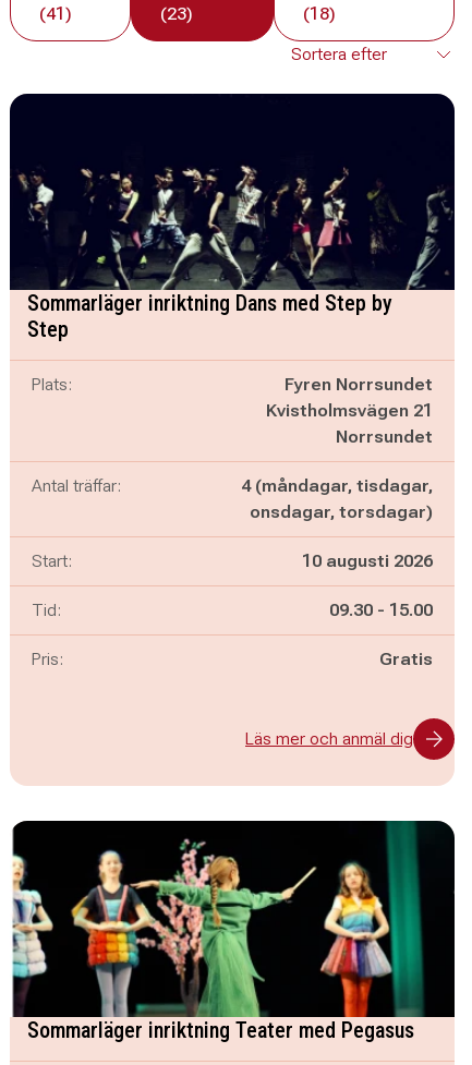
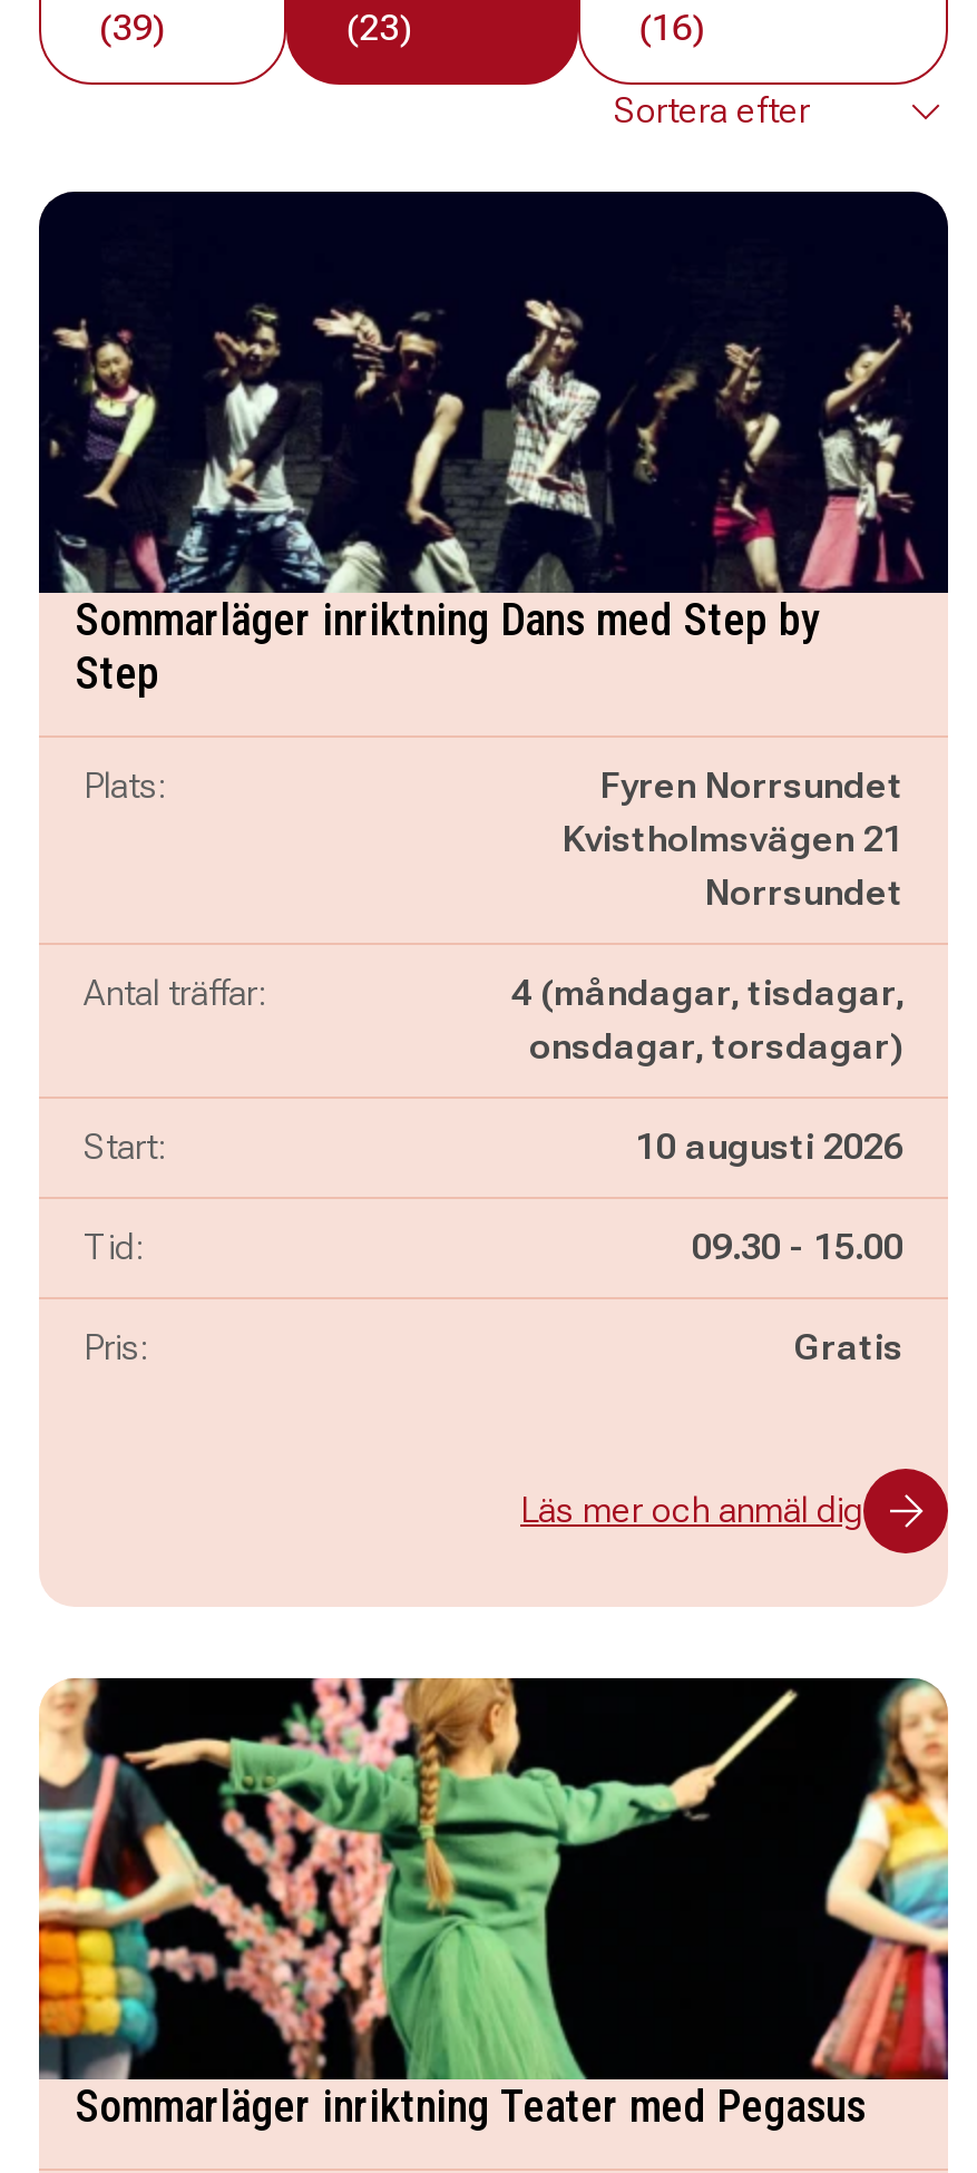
[39,3,72,24] (41) -> [99,7,166,49] (39)
[303,3,336,24] (18) -> [639,7,706,49] (16)
[15,147,450,290] [image] -> [48,296,937,593] [image]
[10,820,456,1018] [image] -> [37,1676,950,2082] [image]

